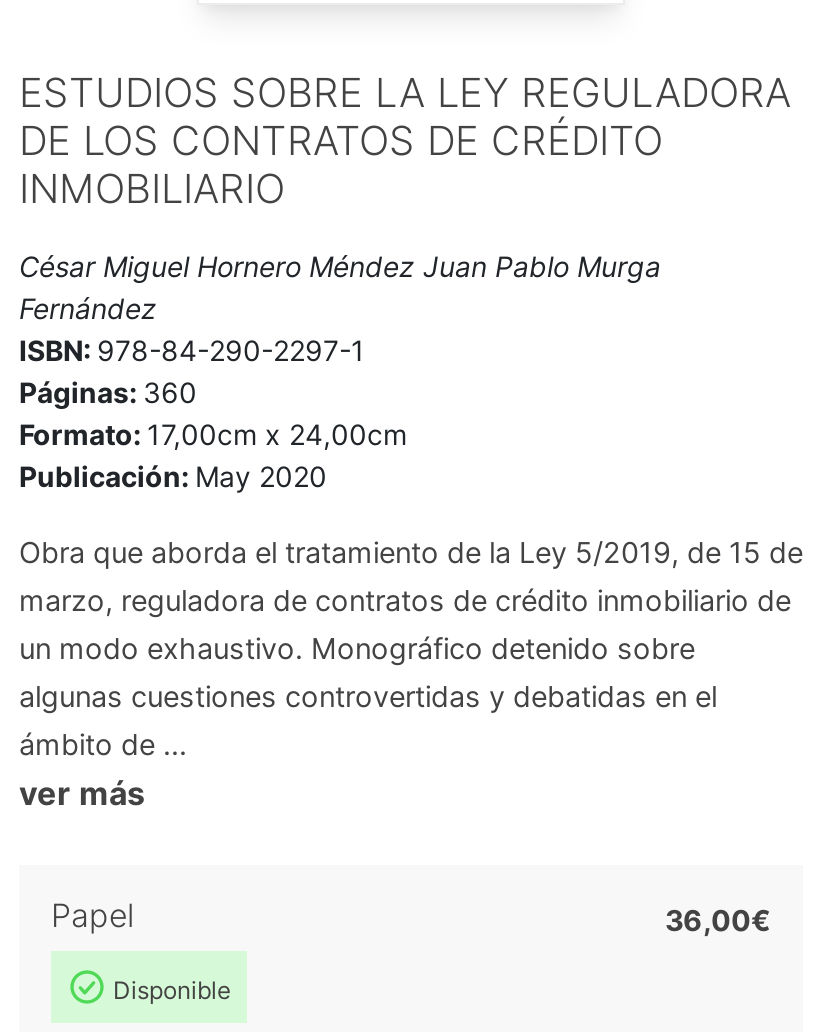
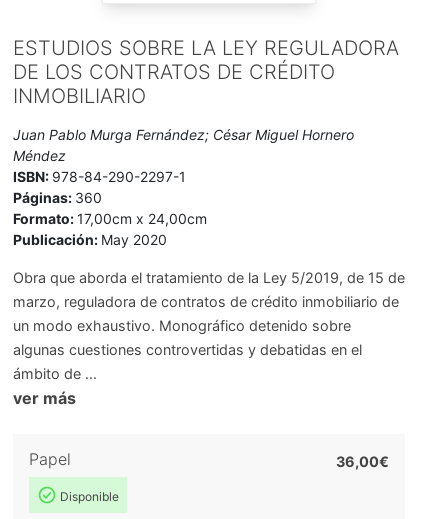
[19,249,661,325] César Miguel Hornero Méndez Juan Pablo Murga | Fernández -> [13,126,354,164] Juan Pablo Murga Fernández; César Miguel Hornero | Méndez

